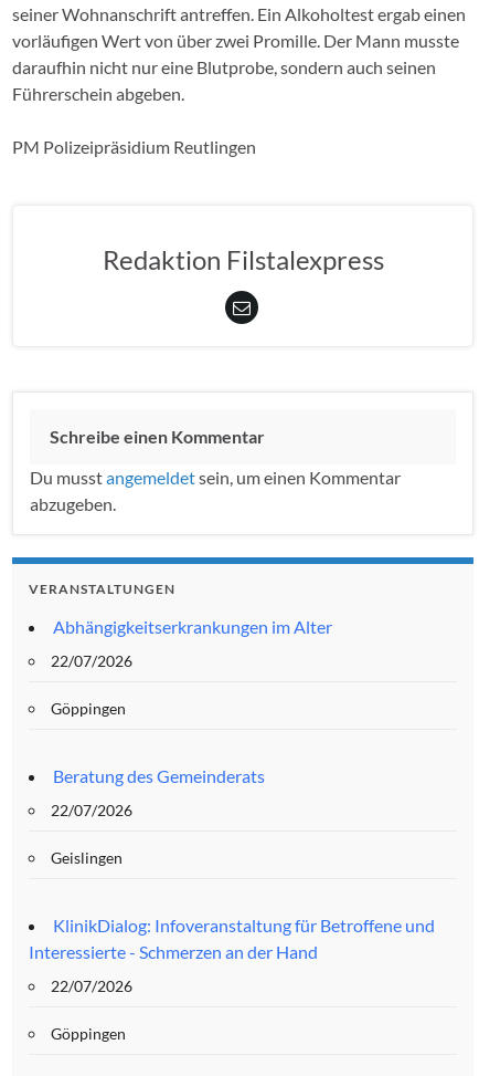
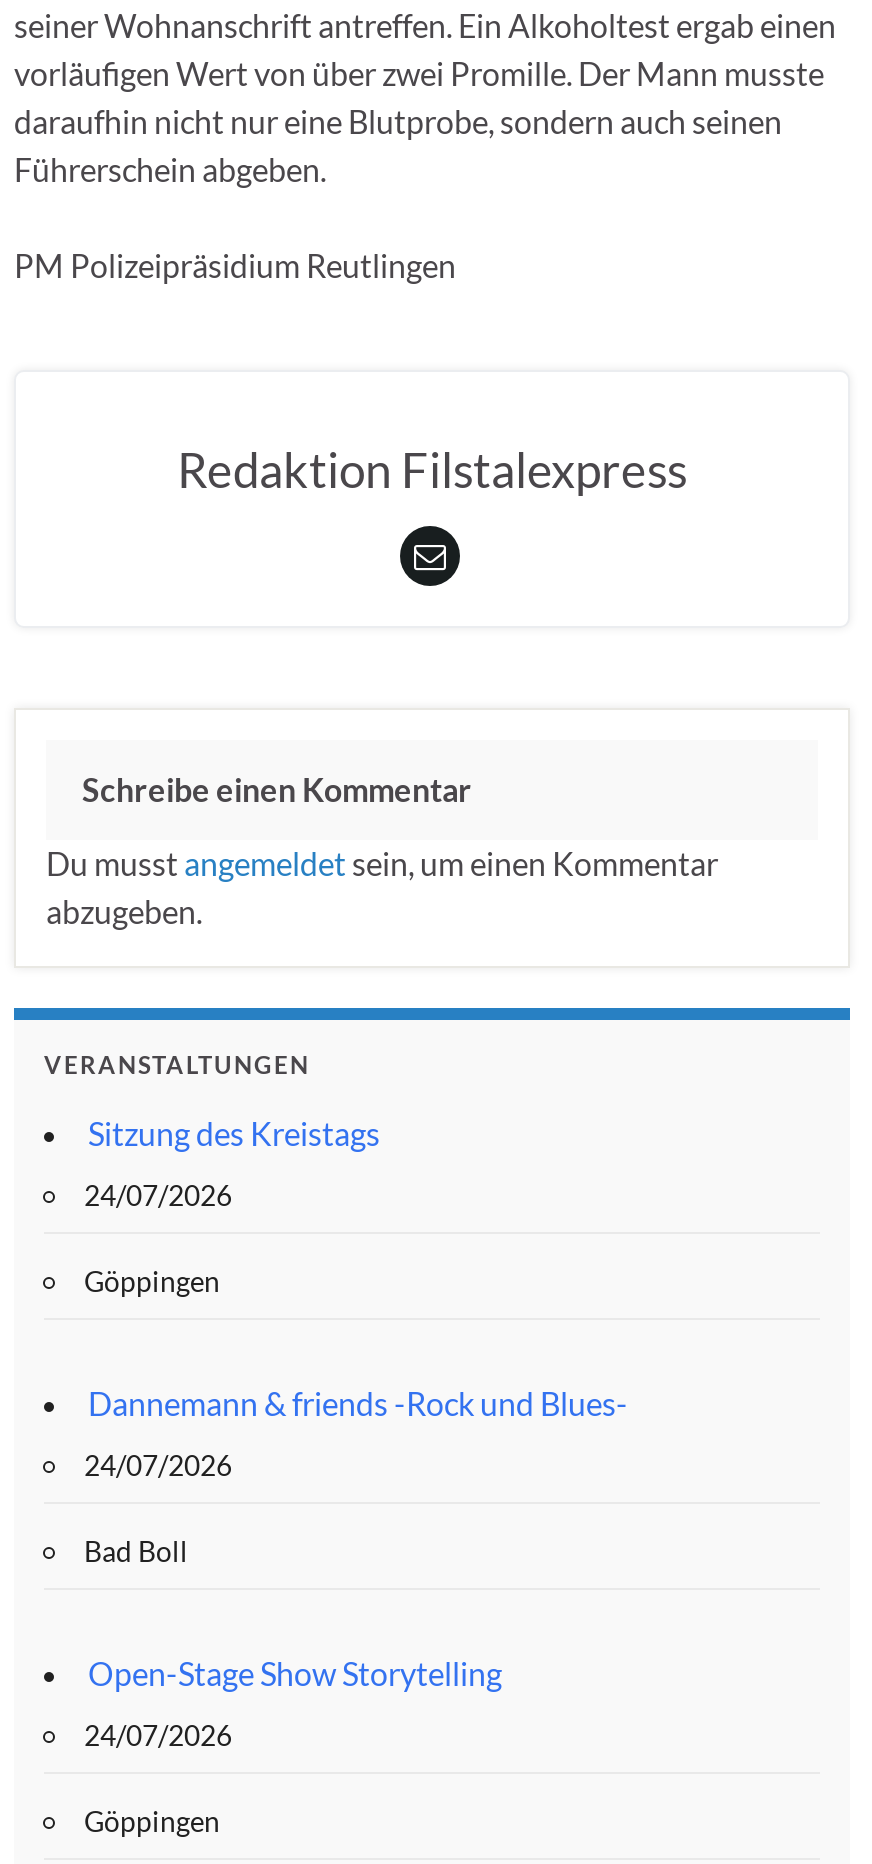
[53,616,332,637] Abhängigkeitserkrankungen im Alter -> [88,1114,380,1152] Sitzung des Kreistags
[51,651,132,670] 22/07/2026 -> [84,1178,232,1212] 24/07/2026
[53,765,265,786] Beratung des Gemeinderats -> [88,1384,628,1422] Dannemann & friends -Rock und Blues-
[51,801,132,820] 22/07/2026 -> [84,1448,232,1482] 24/07/2026
[51,848,123,867] Geislingen -> [84,1534,188,1568] Bad Boll
[29,915,435,962] KlinikDialog: Infoveranstaltung für Betroffene und | Interessierte - Schmerzen an der Hand -> [88,1654,502,1692] Open-Stage Show Storytelling
[51,977,132,995] 22/07/2026 -> [84,1718,232,1752] 24/07/2026

